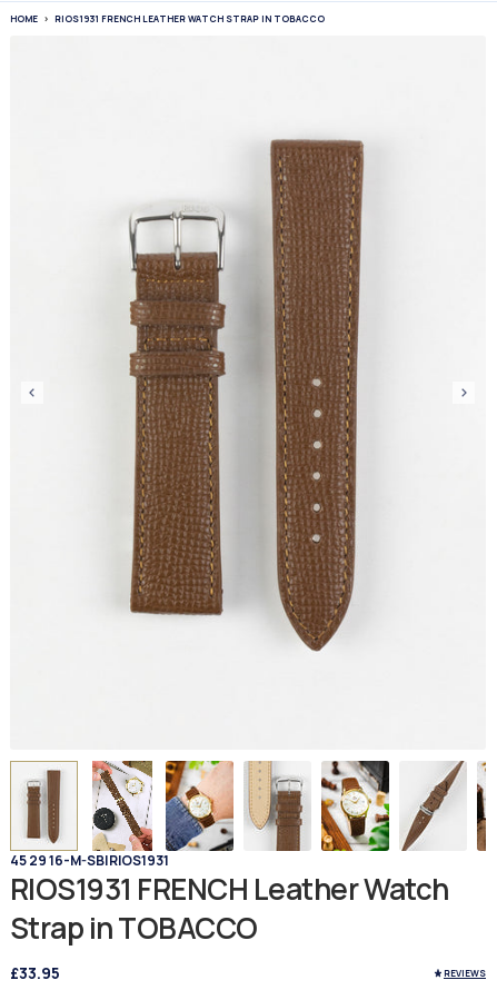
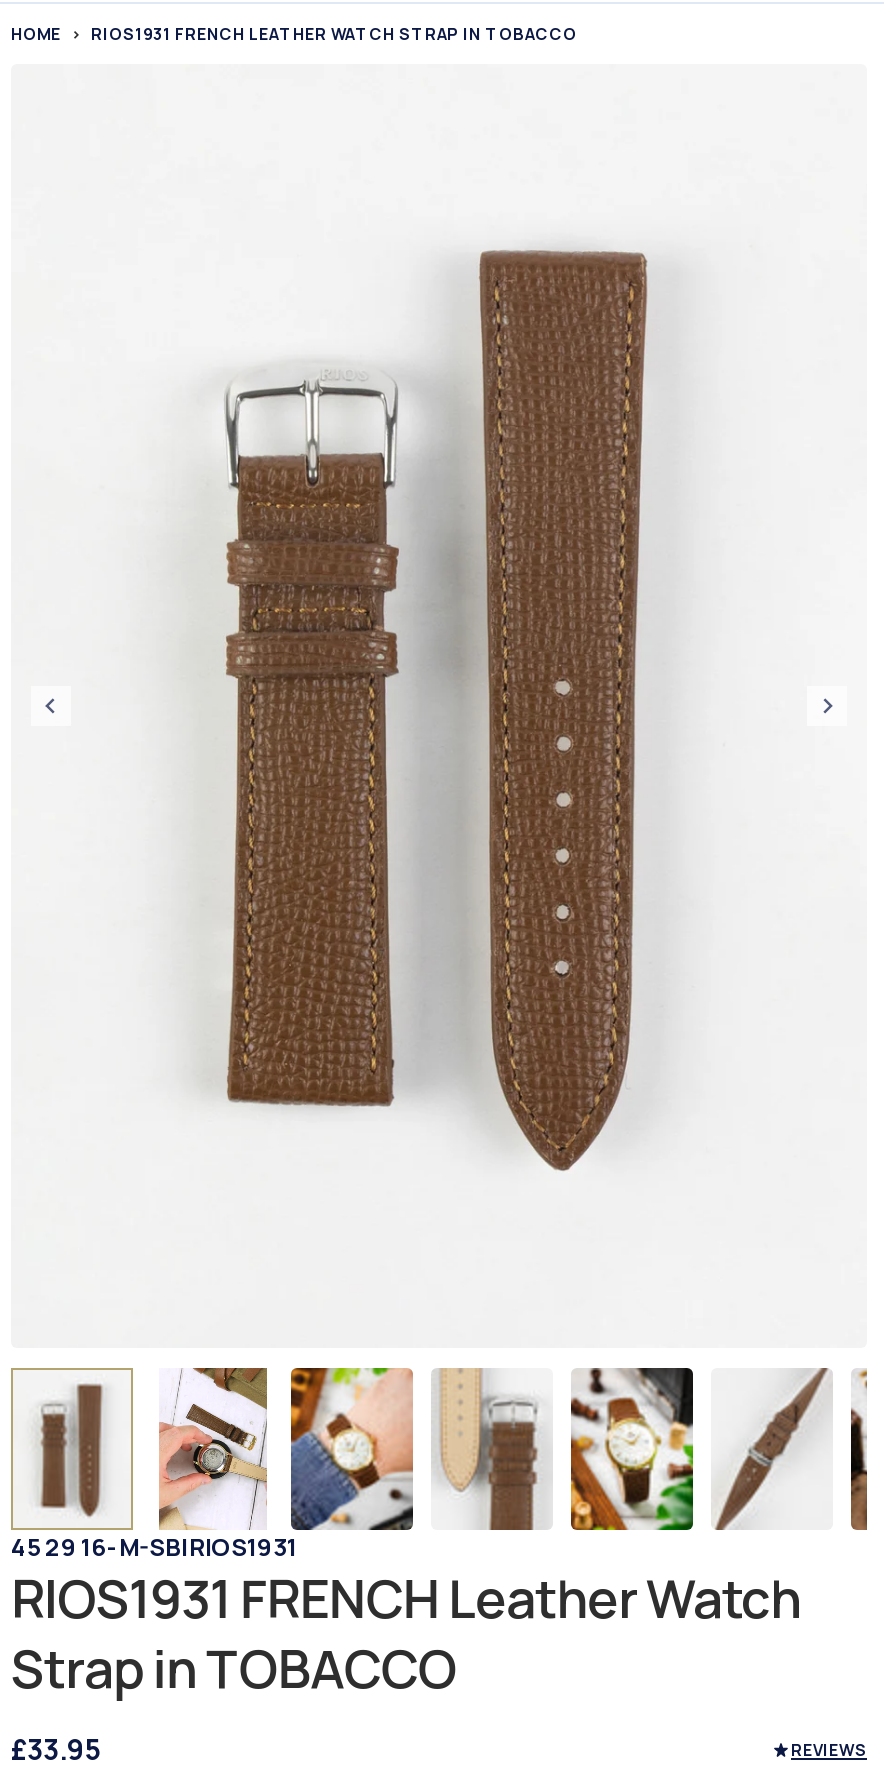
[91,760,153,849] [image] -> [159,1366,269,1526] [image]

